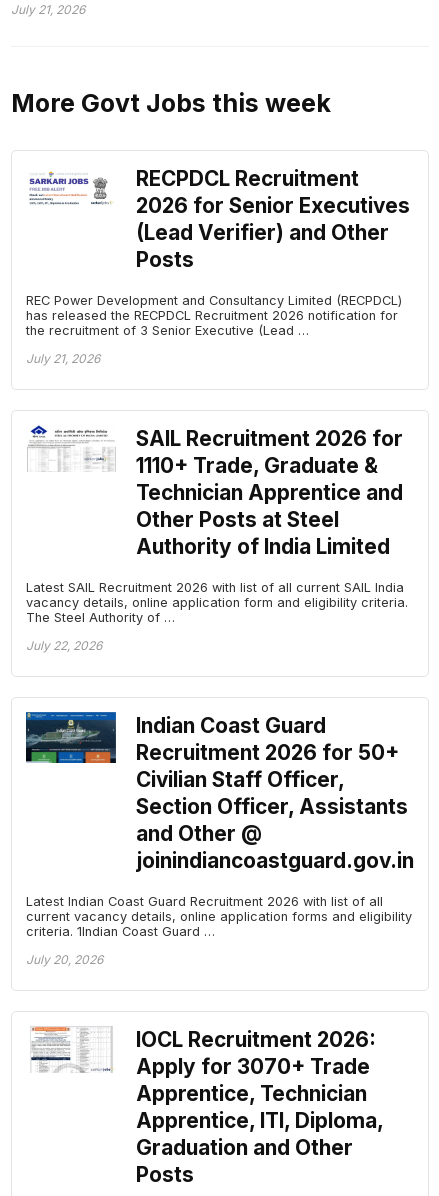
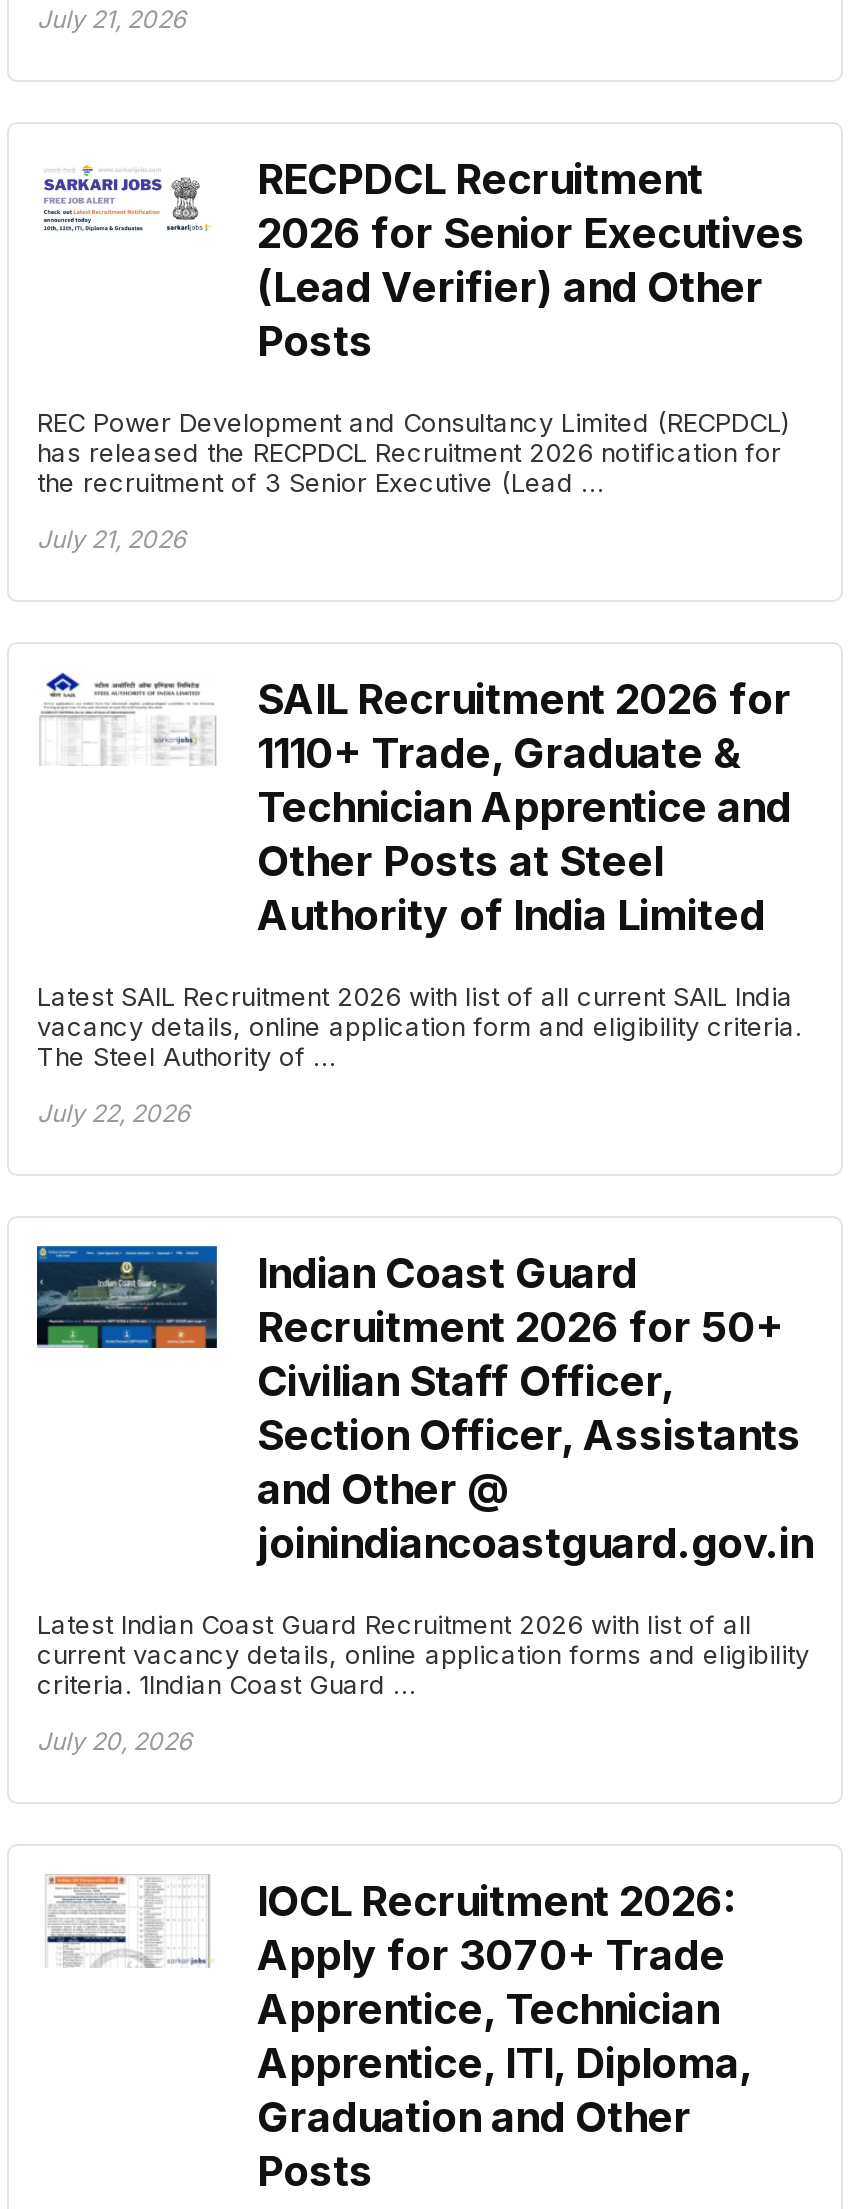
[11,88,331,118] More Govt Jobs this week -> none

